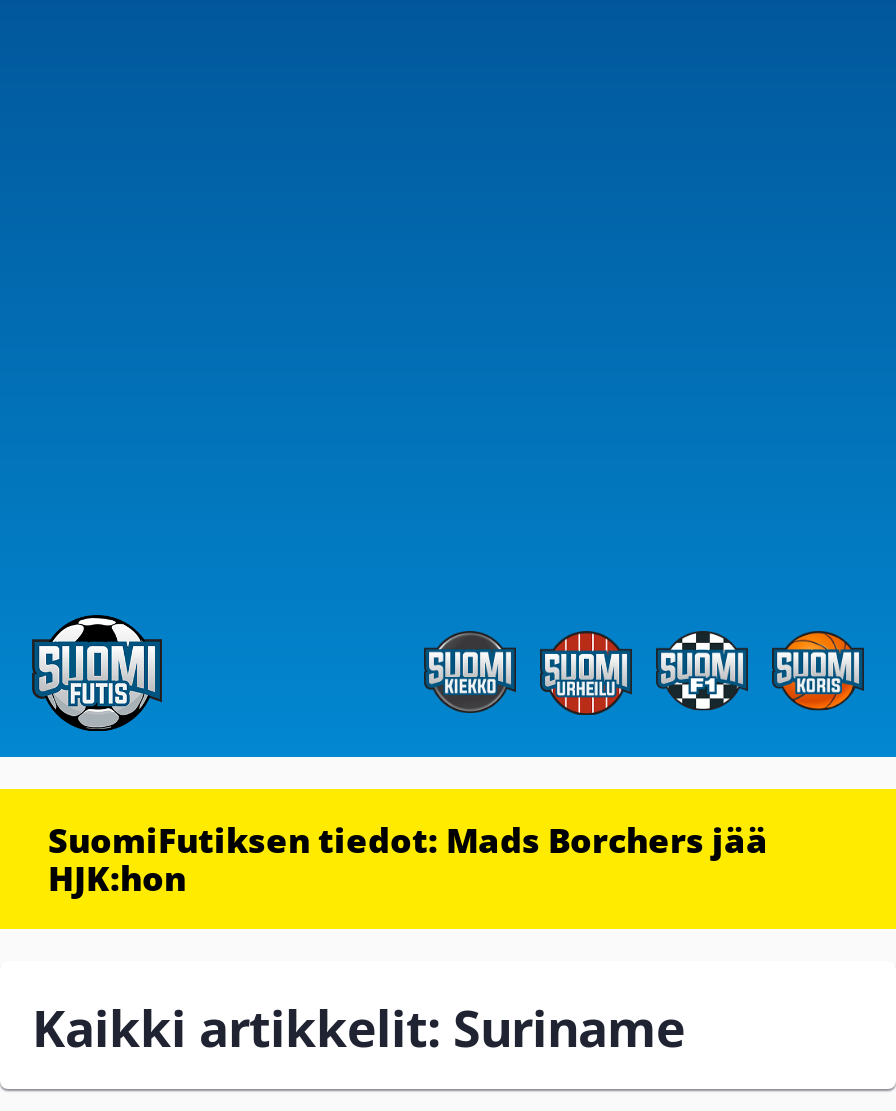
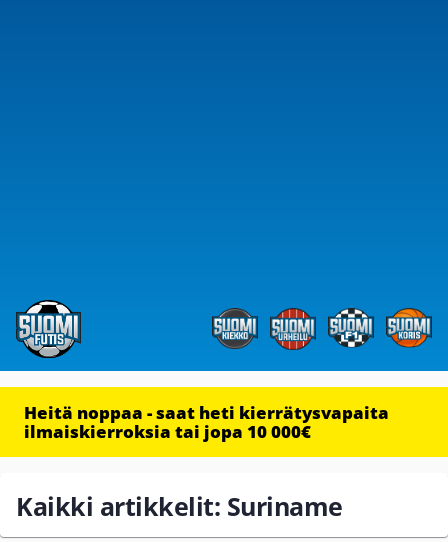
[48,817,768,901] SuomiFutiksen tiedot: Mads Borchers jää | HJK:hon -> [24,401,389,443] Heitä noppaa - saat heti kierrätysvapaita | ilmaiskierroksia tai jopa 10 000€

